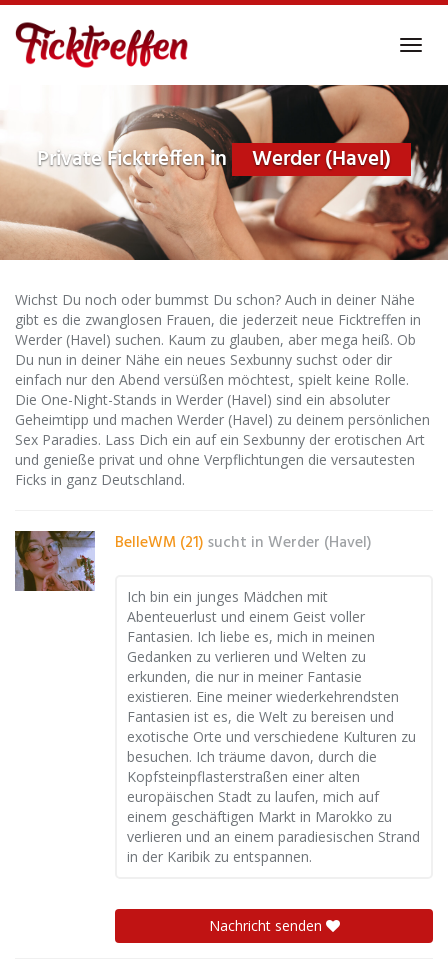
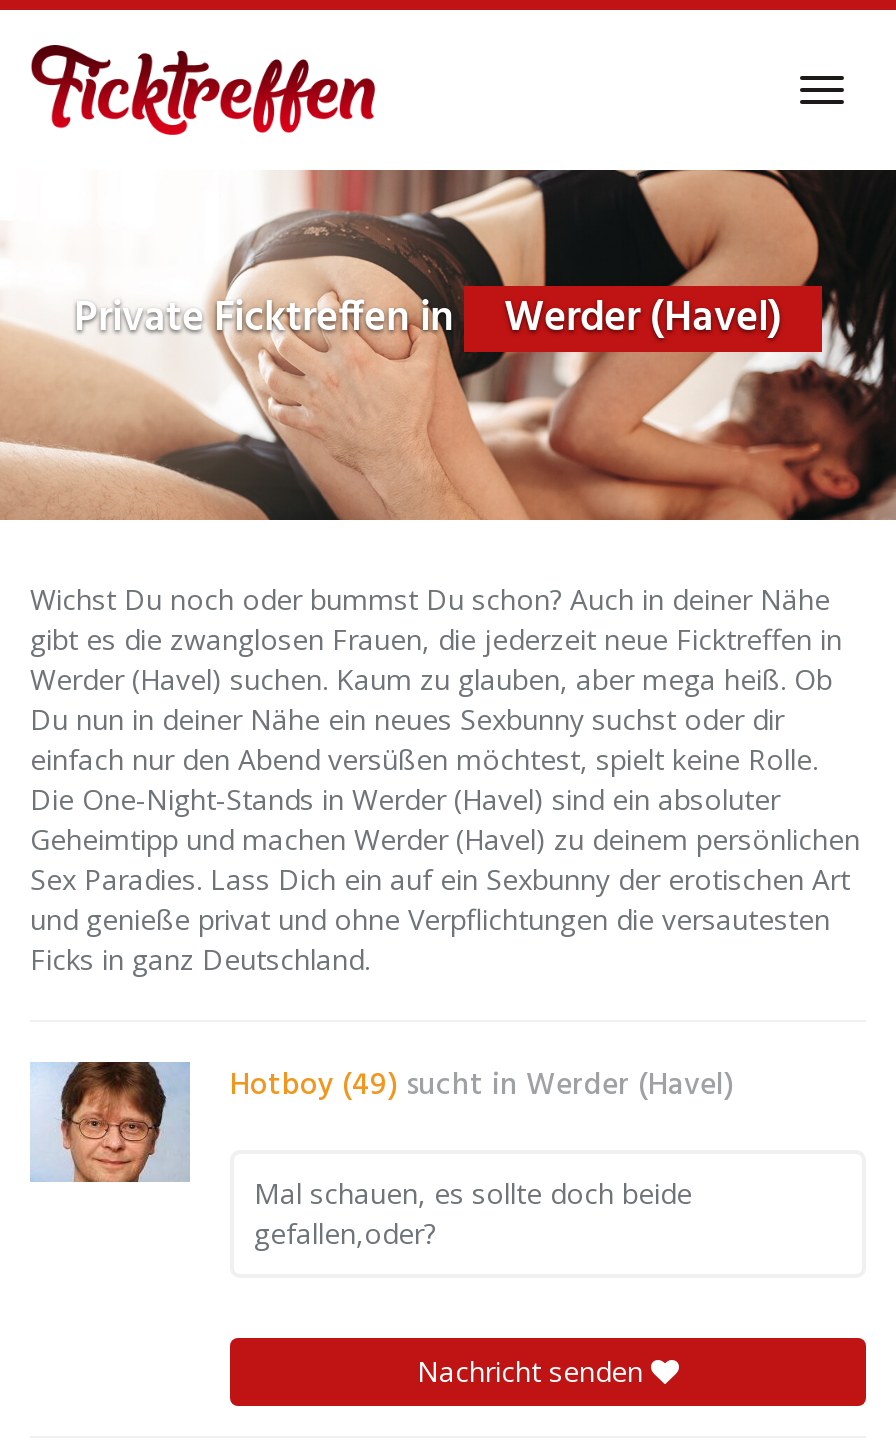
[14,530,372,592] [image] | BelleWM (21) sucht in Werder (Havel) -> [30,1062,734,1182] [image] | Hotboy (49) sucht in Werder (Havel)
[127,587,420,866] Ich bin ein junges Mädchen mit | Abenteuerlust und einem Geist voller | Fantasien. Ich liebe es, mich in meinen | Gedanken zu verlieren und Welten zu | erkunden, die nur in meiner Fantasie | existieren. Eine meiner wiederkehrendsten | Fantasien ist es, die Welt zu bereisen und | exotische Orte und verschiedene Kulturen zu | besuchen. Ich träume davon, durch die | Kopfsteinpflasterstraßen einer alten | europäischen Stadt zu laufen, mich auf | einem geschäftigen Markt in Marokko zu | verlieren und an einem paradiesischen Strand | in der Karibik zu entspannen. -> [254,1174,692,1252] Mal schauen, es sollte doch beide | gefallen,oder?

